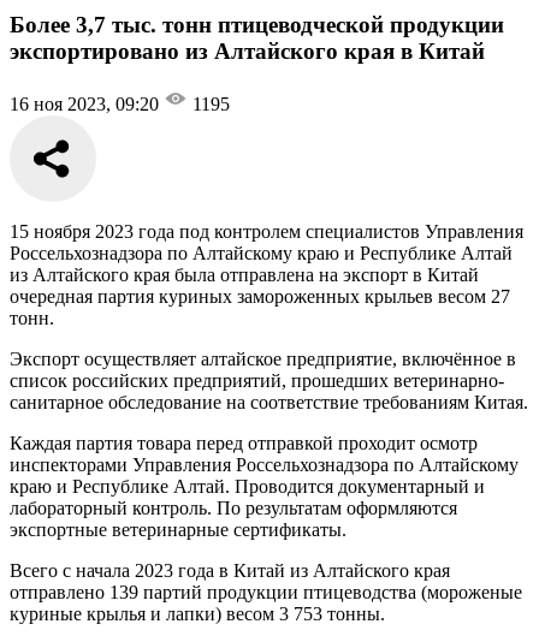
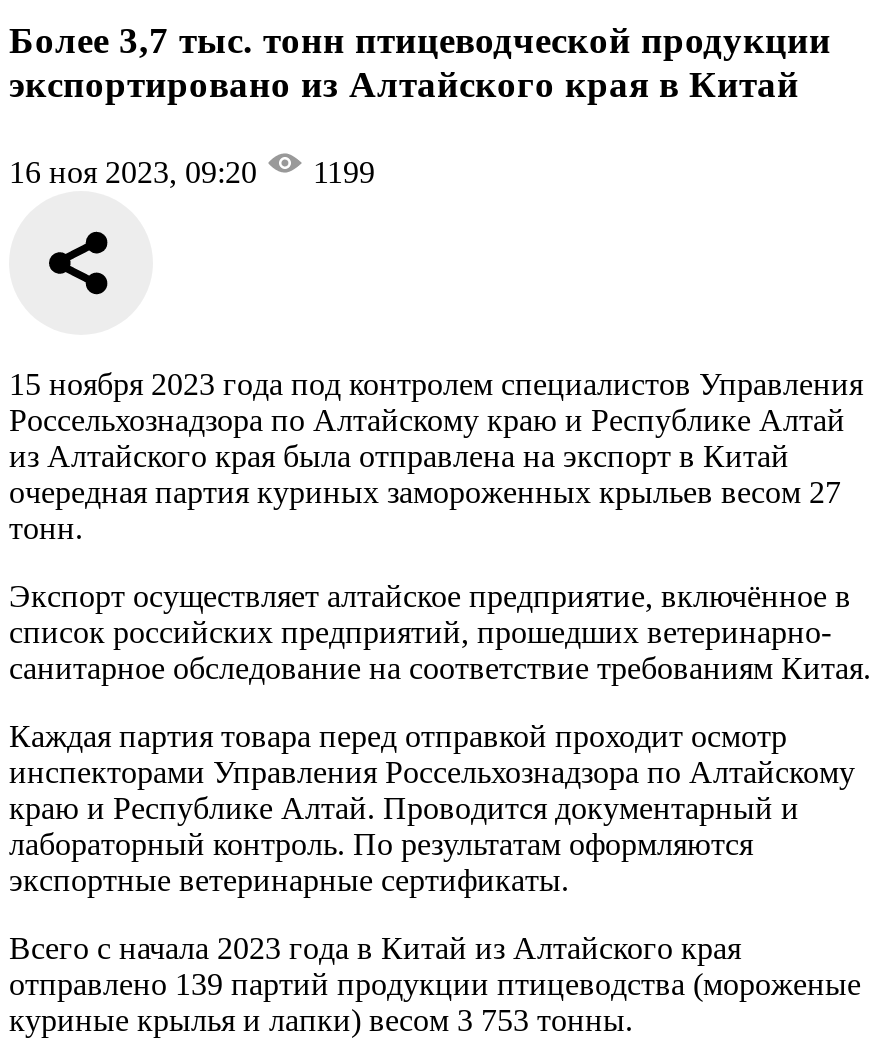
[10,94,230,115] 16 ноя 2023, 09:20 1195 -> [9,156,375,190] 16 ноя 2023, 09:20 1199

